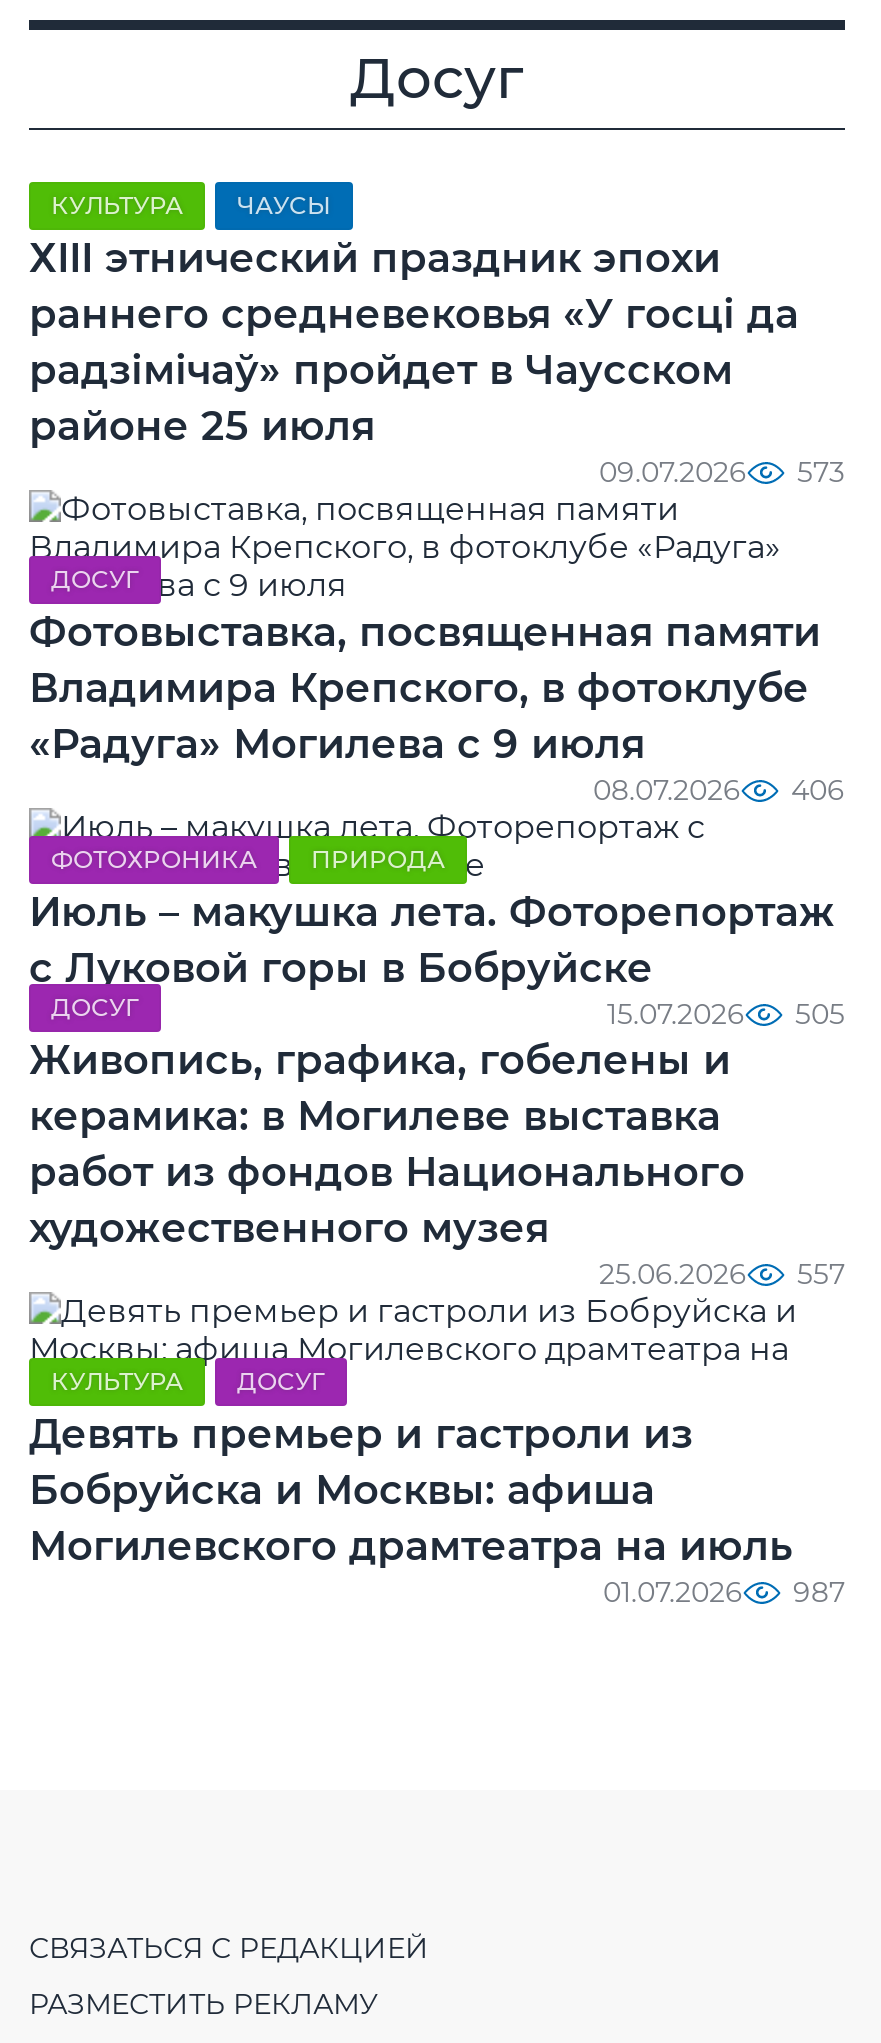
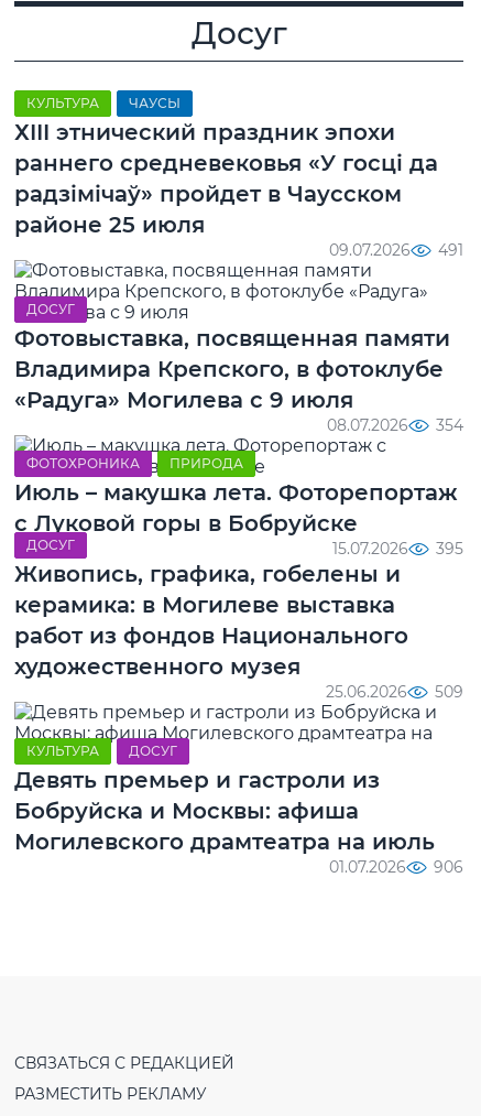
[599,454,845,490] 09.07.2026 573 -> [329,240,463,260] 09.07.2026 491
[593,772,845,808] 08.07.2026 406 -> [327,415,463,435] 08.07.2026 354
[607,996,845,1032] 15.07.2026 505 -> [332,539,463,559] 15.07.2026 395
[599,1256,845,1292] 25.06.2026 557 -> [326,682,463,702] 25.06.2026 509
[603,1574,845,1610] 01.07.2026 987 -> [329,857,463,877] 01.07.2026 906

